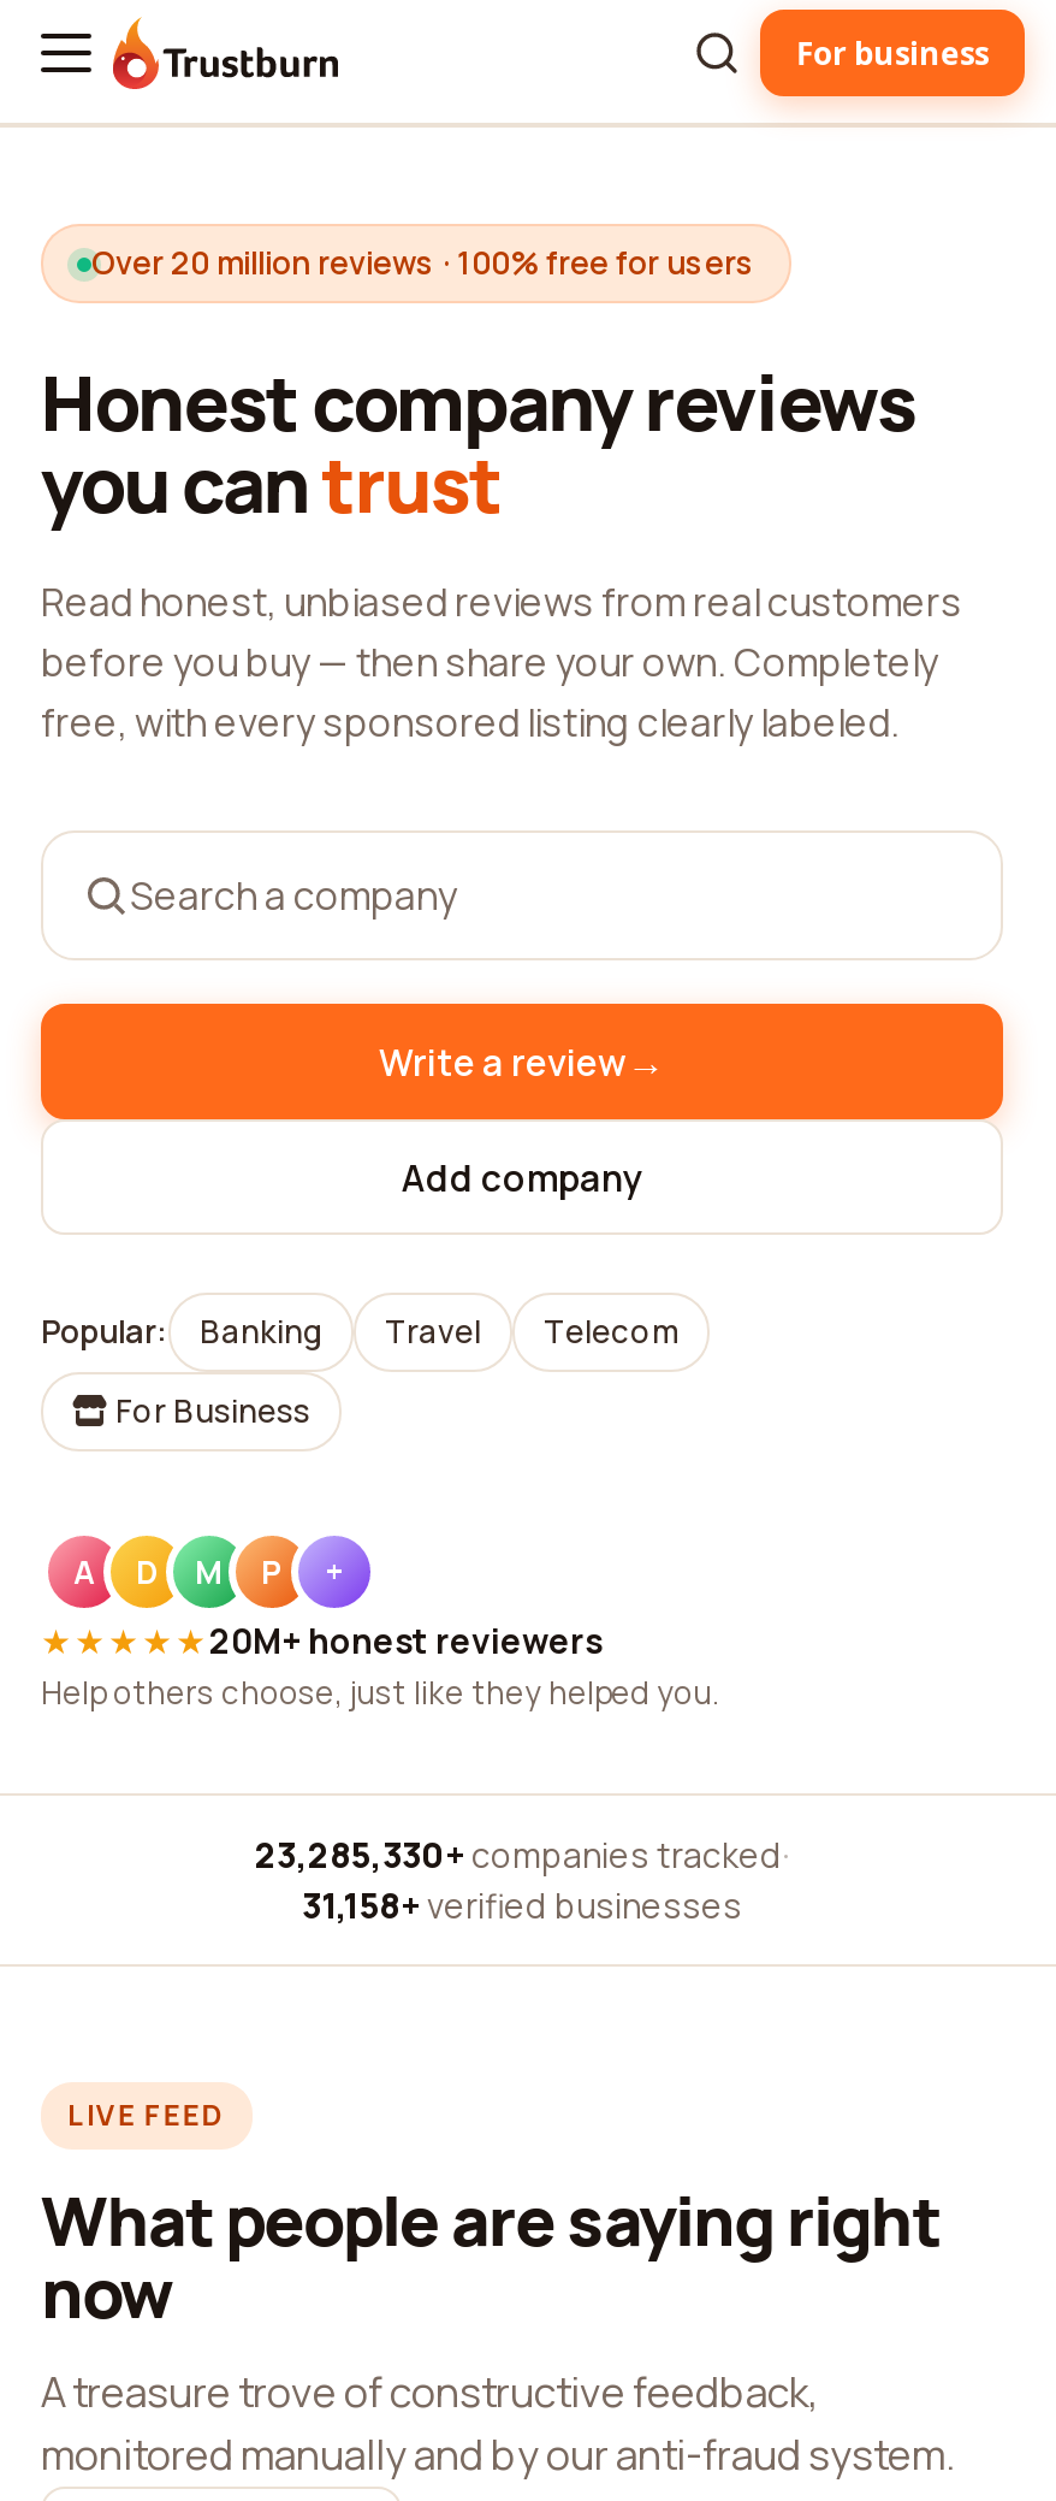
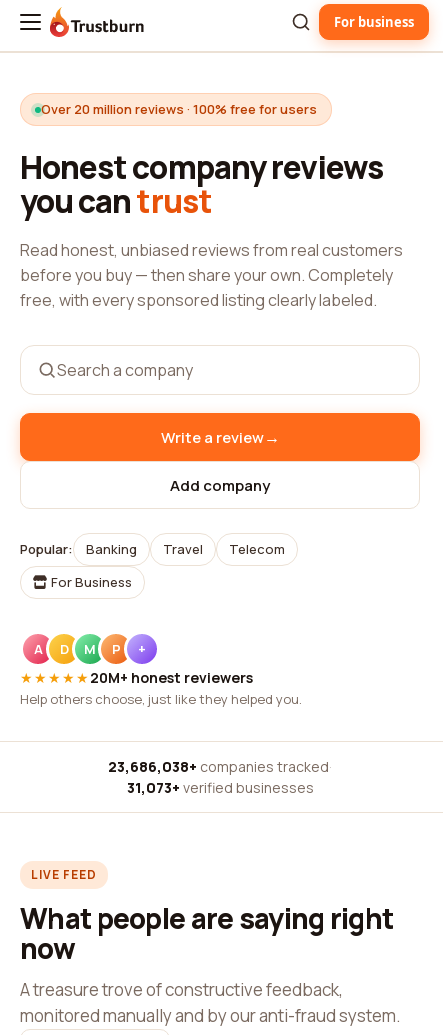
[255,1832,789,1878] 23,285,330+ companies tracked · -> [108,757,332,776] 23,686,038+ companies tracked ·
[302,1882,742,1928] 31,158+ verified businesses -> [126,778,313,797] 31,073+ verified businesses

